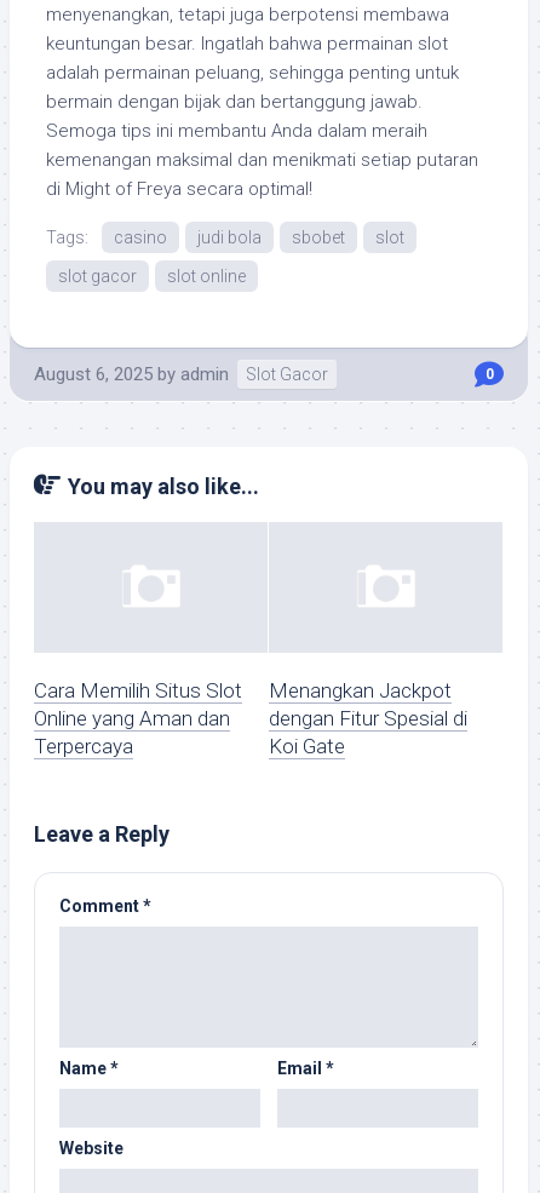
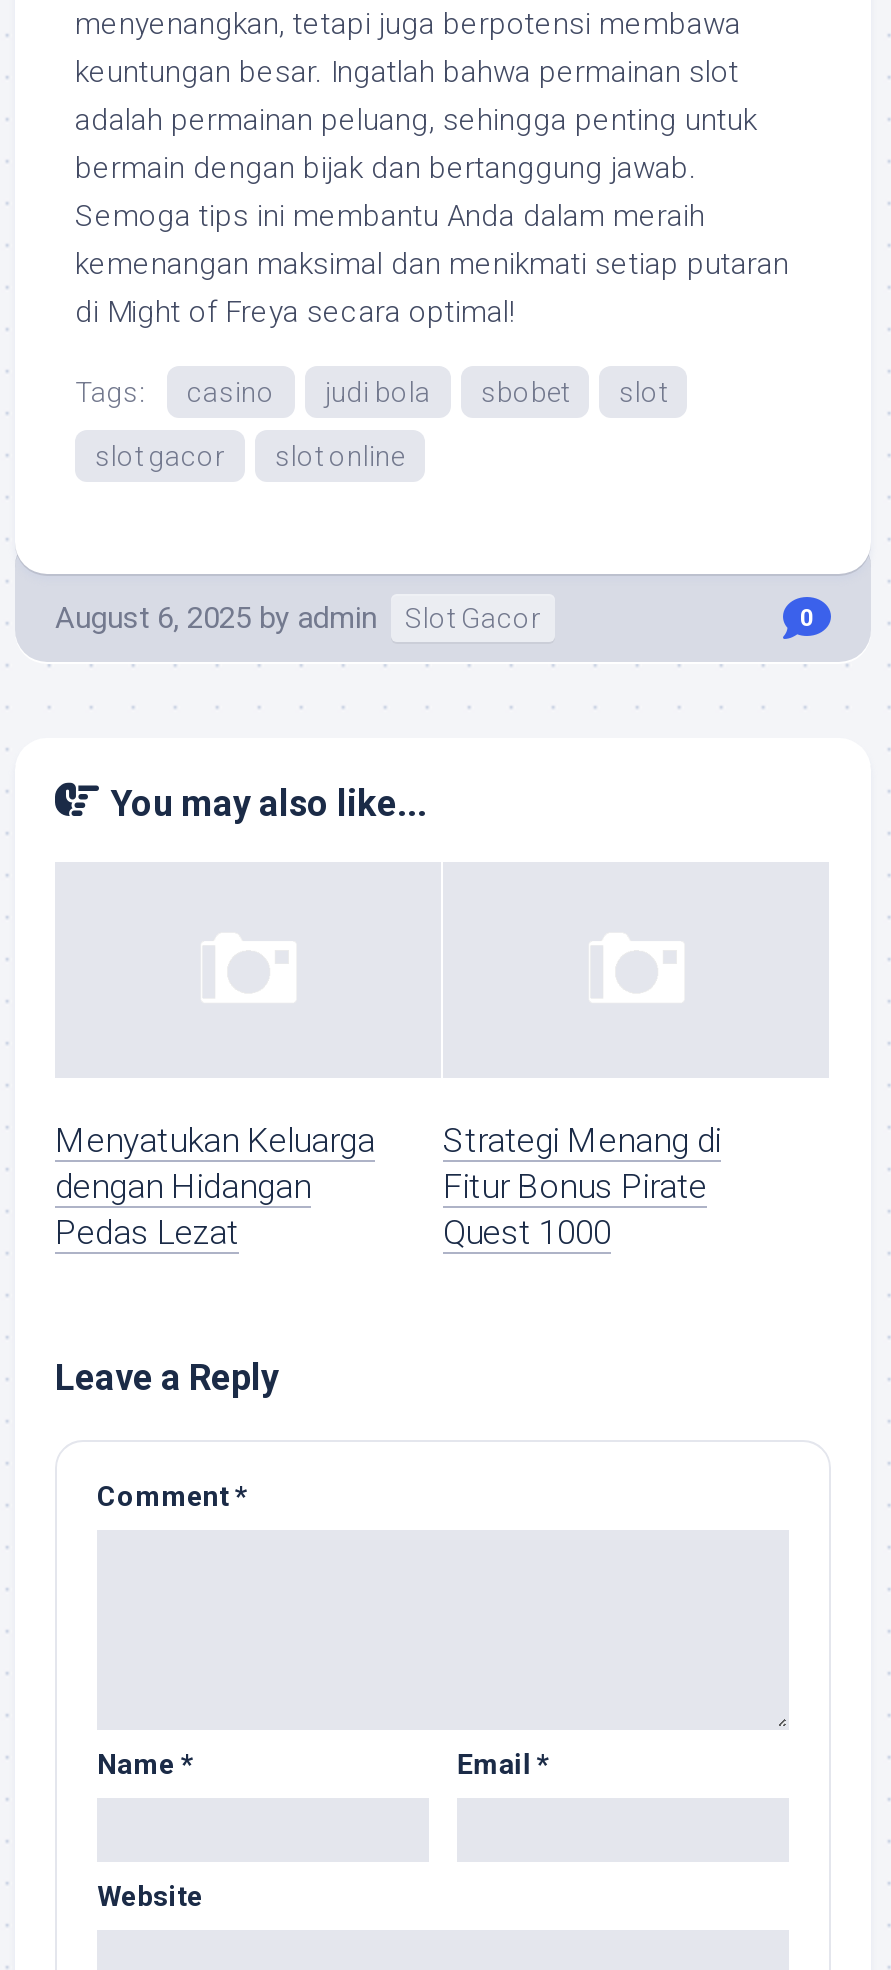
[34,679,242,759] Cara Memilih Situs Slot | Online yang Aman dan | Terpercaya -> [55,1121,375,1253] Menyatukan Keluarga | dengan Hidangan | Pedas Lezat
[269,679,467,759] Menangkan Jackpot | dengan Fitur Spesial di | Koi Gate -> [443,1121,721,1253] Strategi Menang di | Fitur Bonus Pirate | Quest 1000

